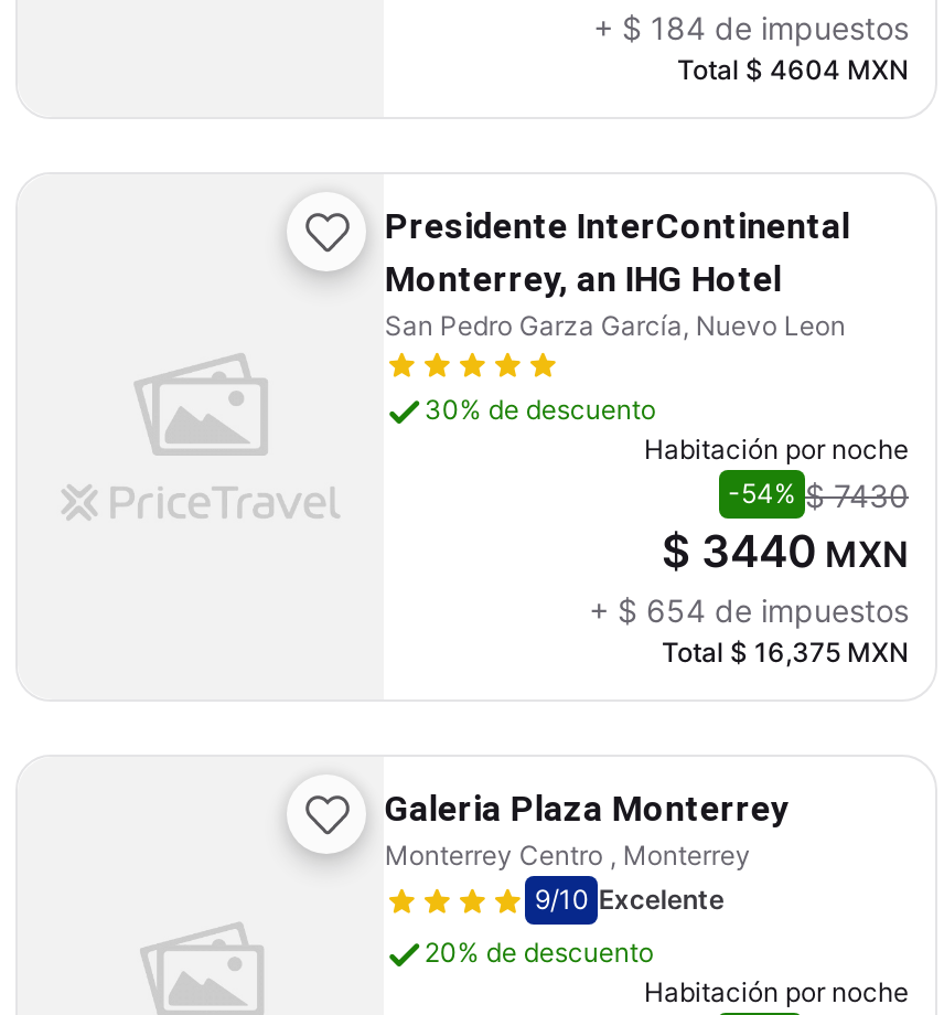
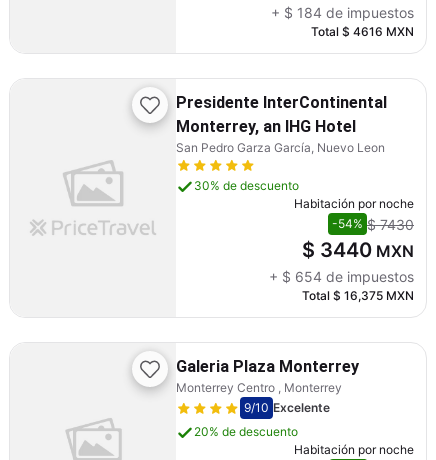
[677,53,909,86] Total $ 4604 MXN -> [311,24,414,39] Total $ 4616 MXN

